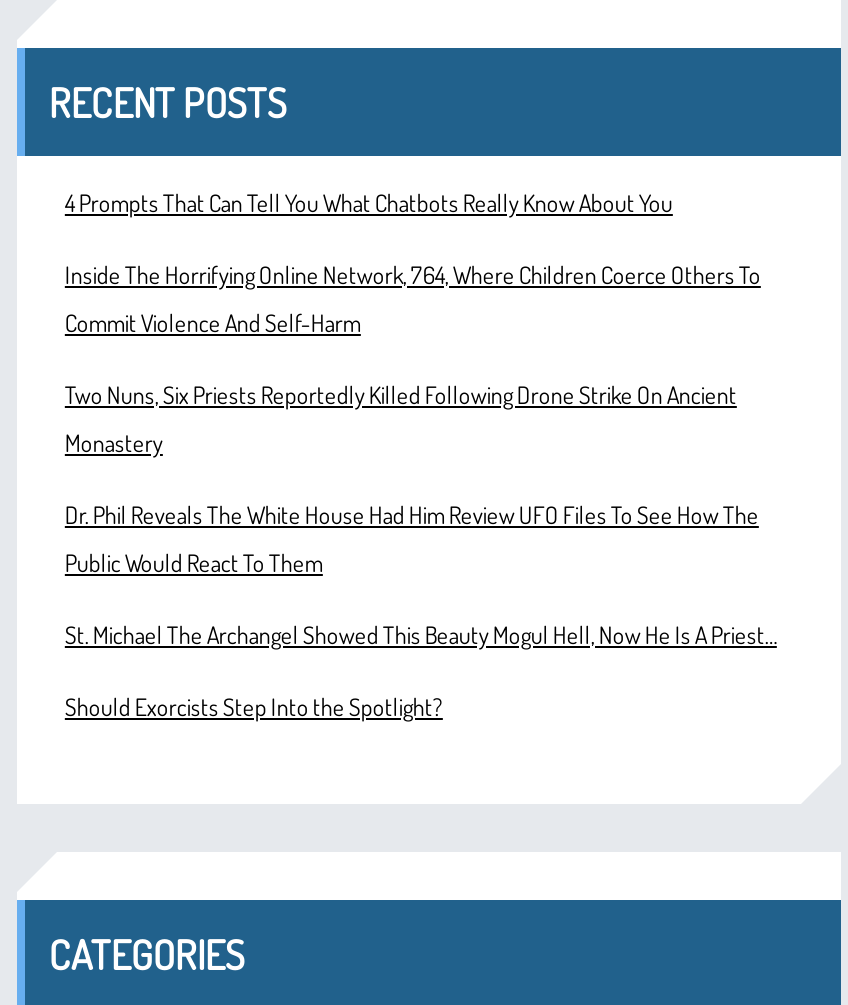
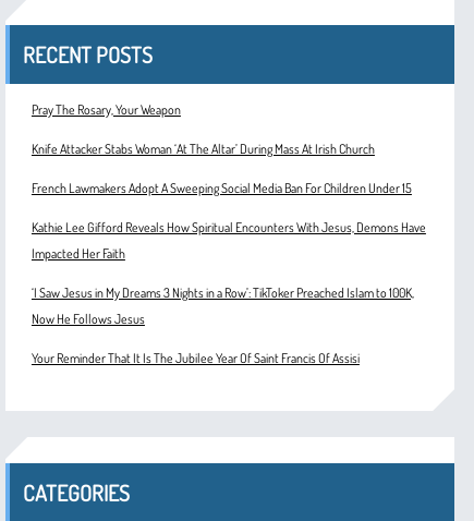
[65,187,777,721] 4 Prompts That Can Tell You What Chatbots Really Know About You | Inside The Horrifying Online Network, 764, Where Children Coerce Others To | Commit Violence And Self-Harm | Two Nuns, Six Priests Reportedly Killed Following Drone Strike On Ancient | Monastery | Dr. Phil Reveals The White House Had Him Review UFO Files To See How The | Public Would React To Them | St. Michael The Archangel Showed This Beauty Mogul Hell, Now He Is A Priest… | Should Exorcists Step Into the Spotlight? -> [31,102,426,367] Pray The Rosary, Your Weapon | Knife Attacker Stabs Woman ‘At The Altar’ During Mass At Irish Church | French Lawmakers Adopt A Sweeping Social Media Ban For Children Under 15 | Kathie Lee Gifford Reveals How Spiritual Encounters With Jesus, Demons Have | Impacted Her Faith | ‘I Saw Jesus in My Dreams 3 Nights in a Row’: TikToker Preached Islam to 100K, | Now He Follows Jesus | Your Reminder That It Is The Jubilee Year Of Saint Francis Of Assisi

